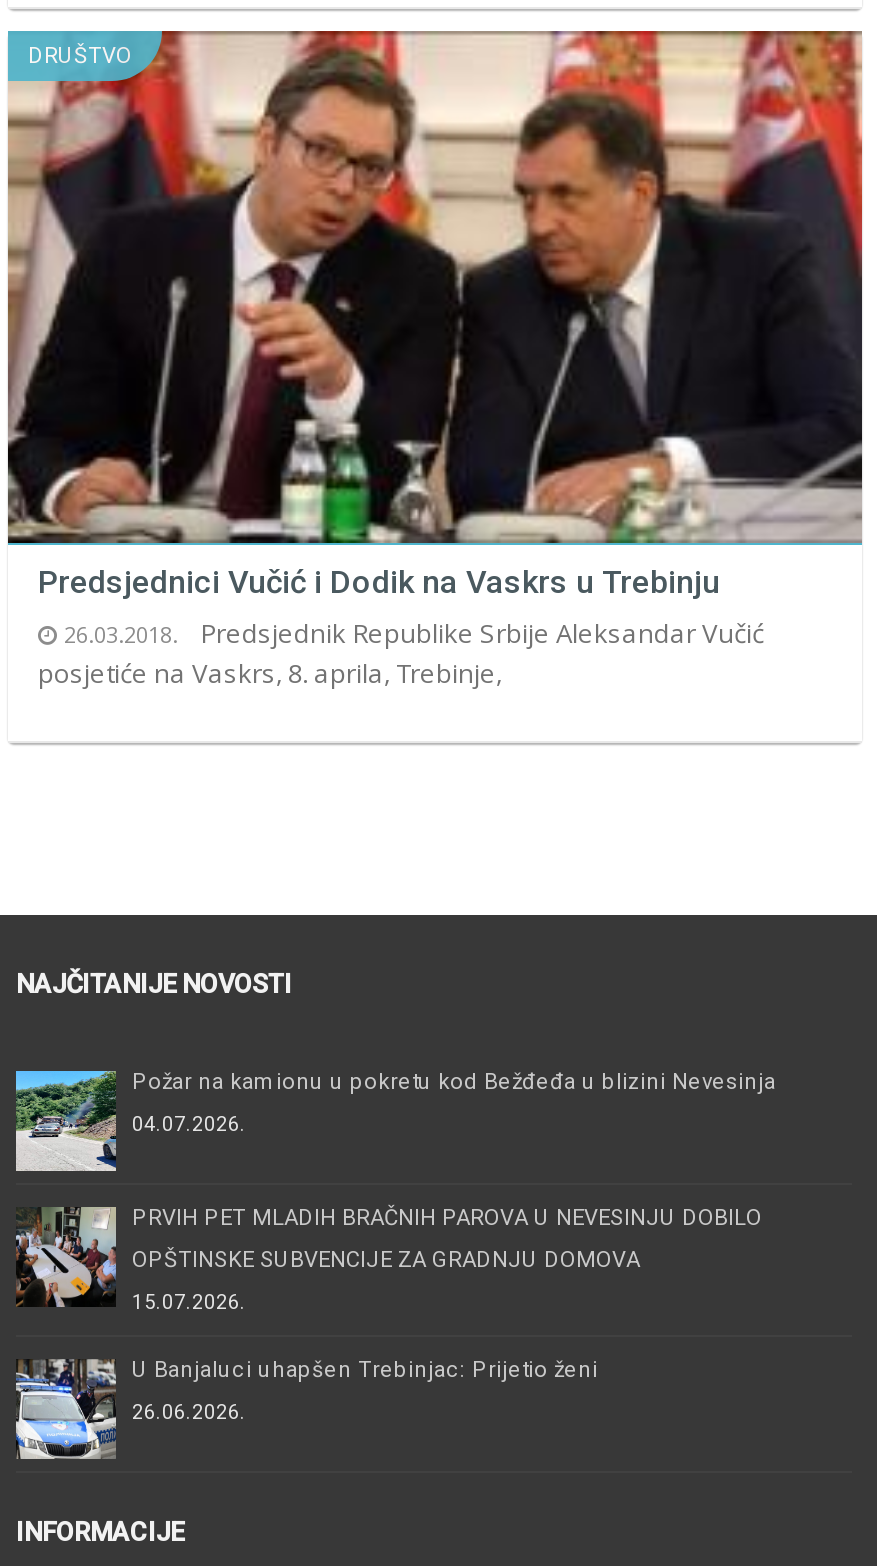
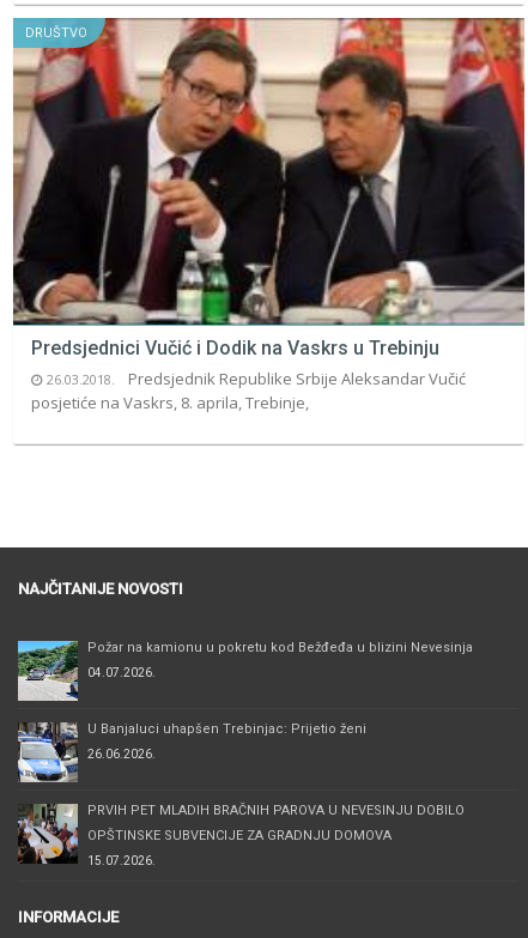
moved [12,1203,762,1313] -> [16,801,465,868]: [image] | PRVIH PET MLADIH BRAČNIH PAROVA U NEVESINJU DOBILO | OPŠTINSKE SUBVENCIJE ZA GRADNJU DOMOVA | 15.07.2026.
moved [14,1357,598,1461] -> [18,721,366,782]: [image] | U Banjaluci uhapšen Trebinjac: Prijetio ženi | 26.06.2026.

